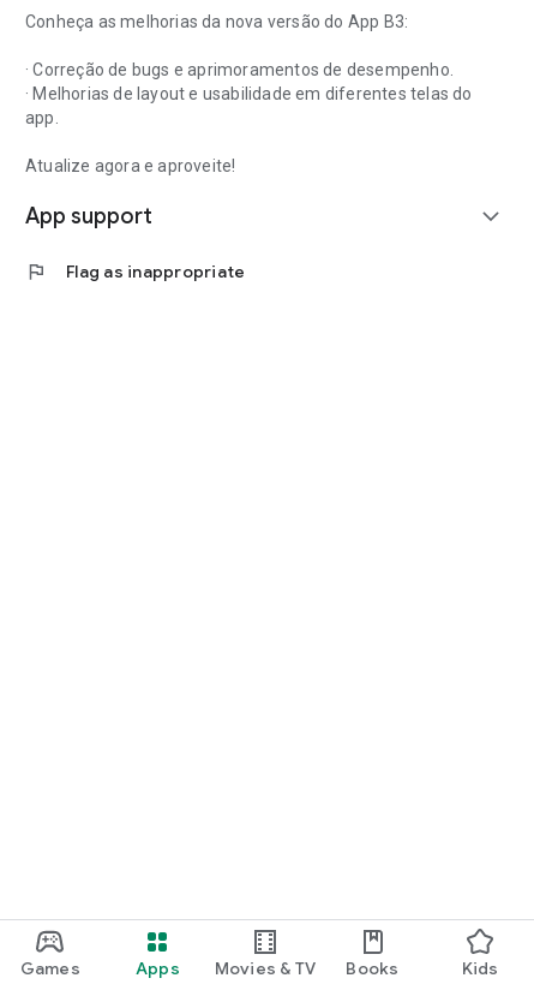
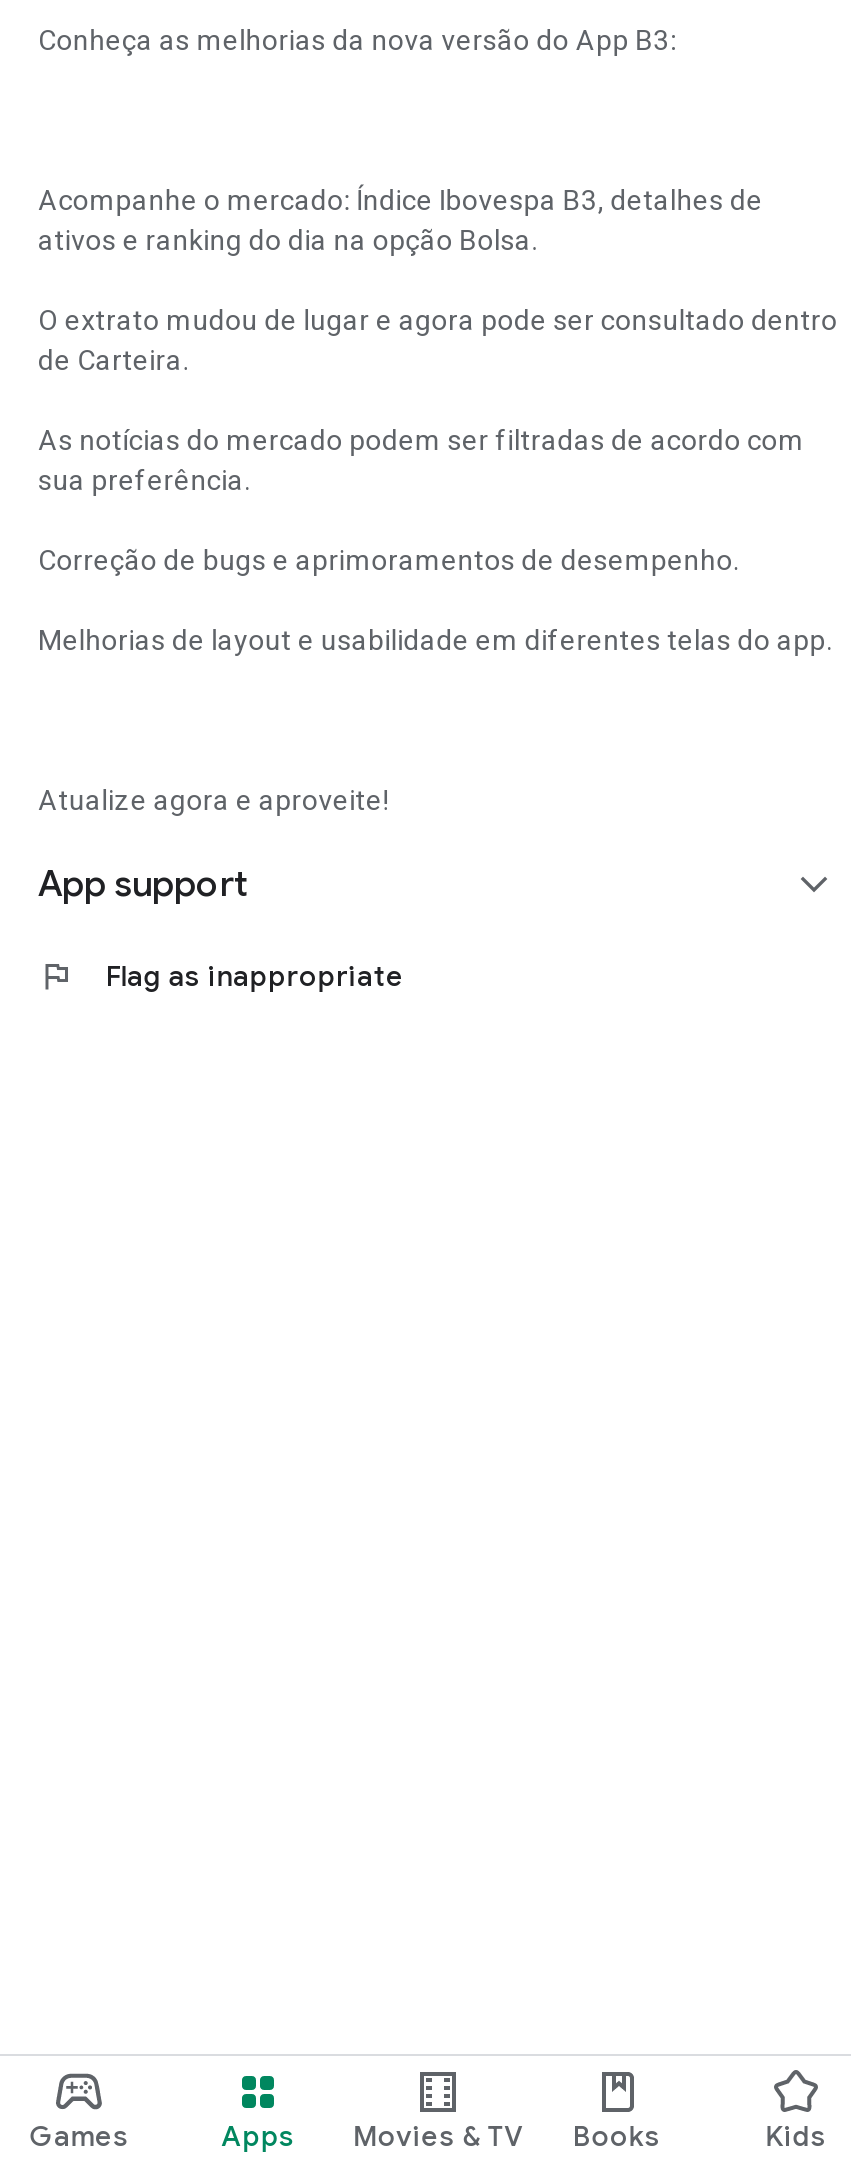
[25,60,472,127] · Correção de bugs e aprimoramentos de desempenho. | · Melhorias de layout e usabilidade em diferentes telas do | app. -> [38,184,838,656] Acompanhe o mercado: Índice Ibovespa B3, detalhes de | ativos e ranking do dia na opção Bolsa. | O extrato mudou de lugar e agora pode ser consultado dentro | de Carteira. | As notícias do mercado podem ser filtradas de acordo com | sua preferência. | Correção de bugs e aprimoramentos de desempenho. | Melhorias de layout e usabilidade em diferentes telas do app.

